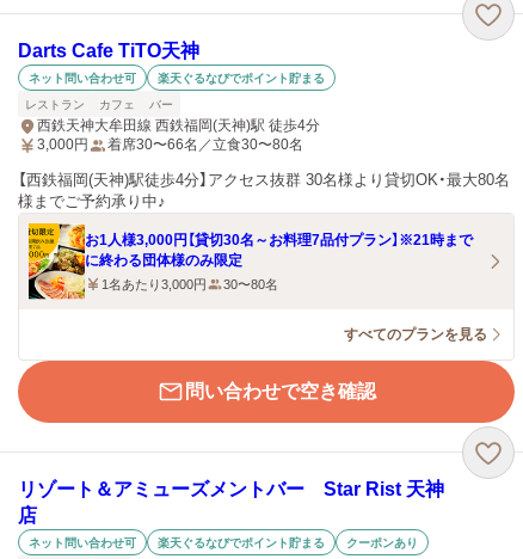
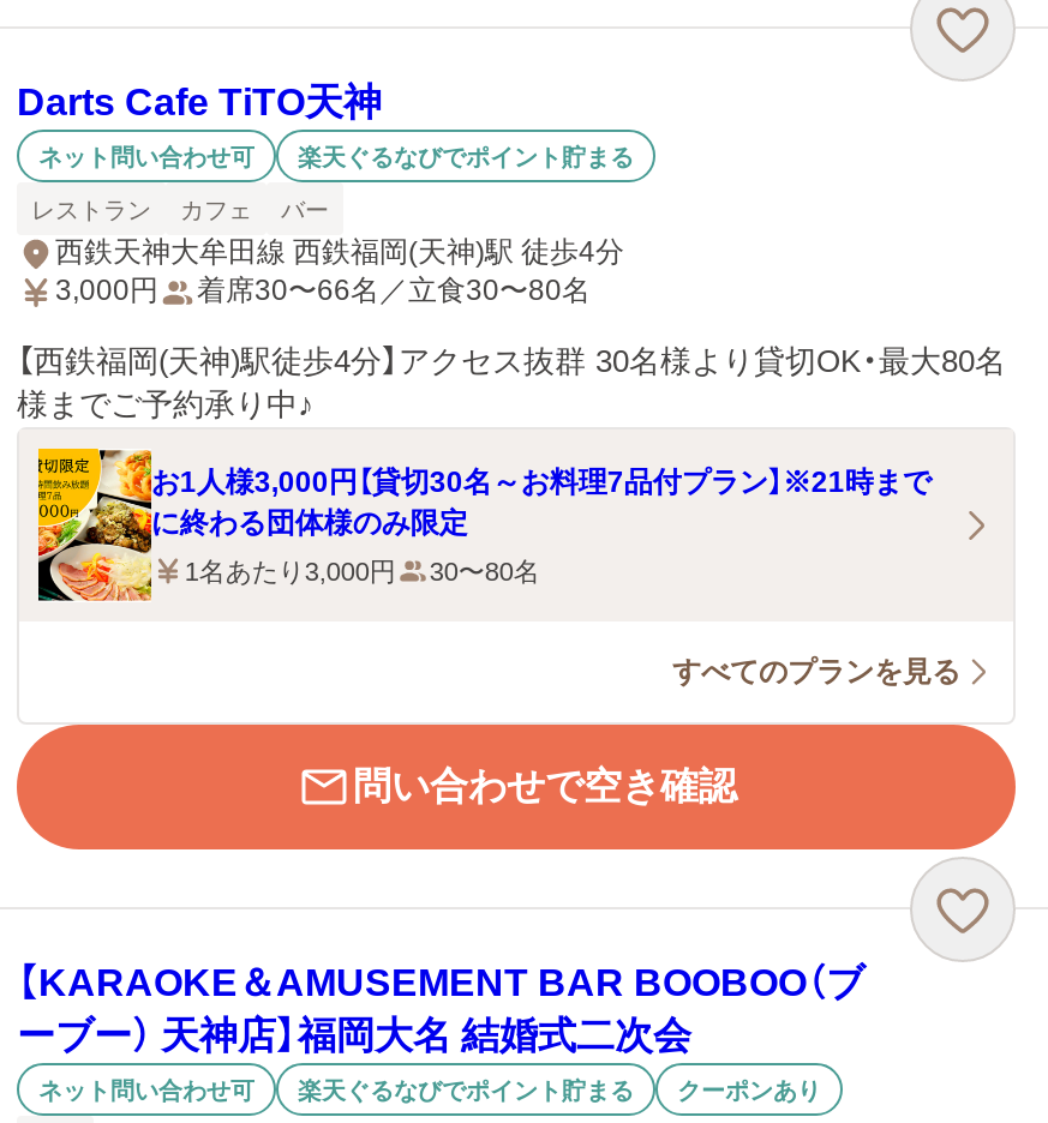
[18,479,444,526] リゾート＆アミューズメントバー Star Rist 天神 | 店 -> [17,962,864,1056] 【KARAOKE＆AMUSEMENT BAR BOOBOO（ブ | ーブー） 天神店】福岡大名 結婚式二次会

